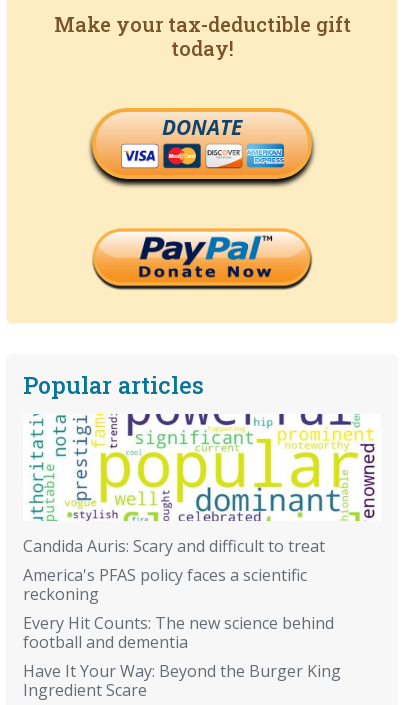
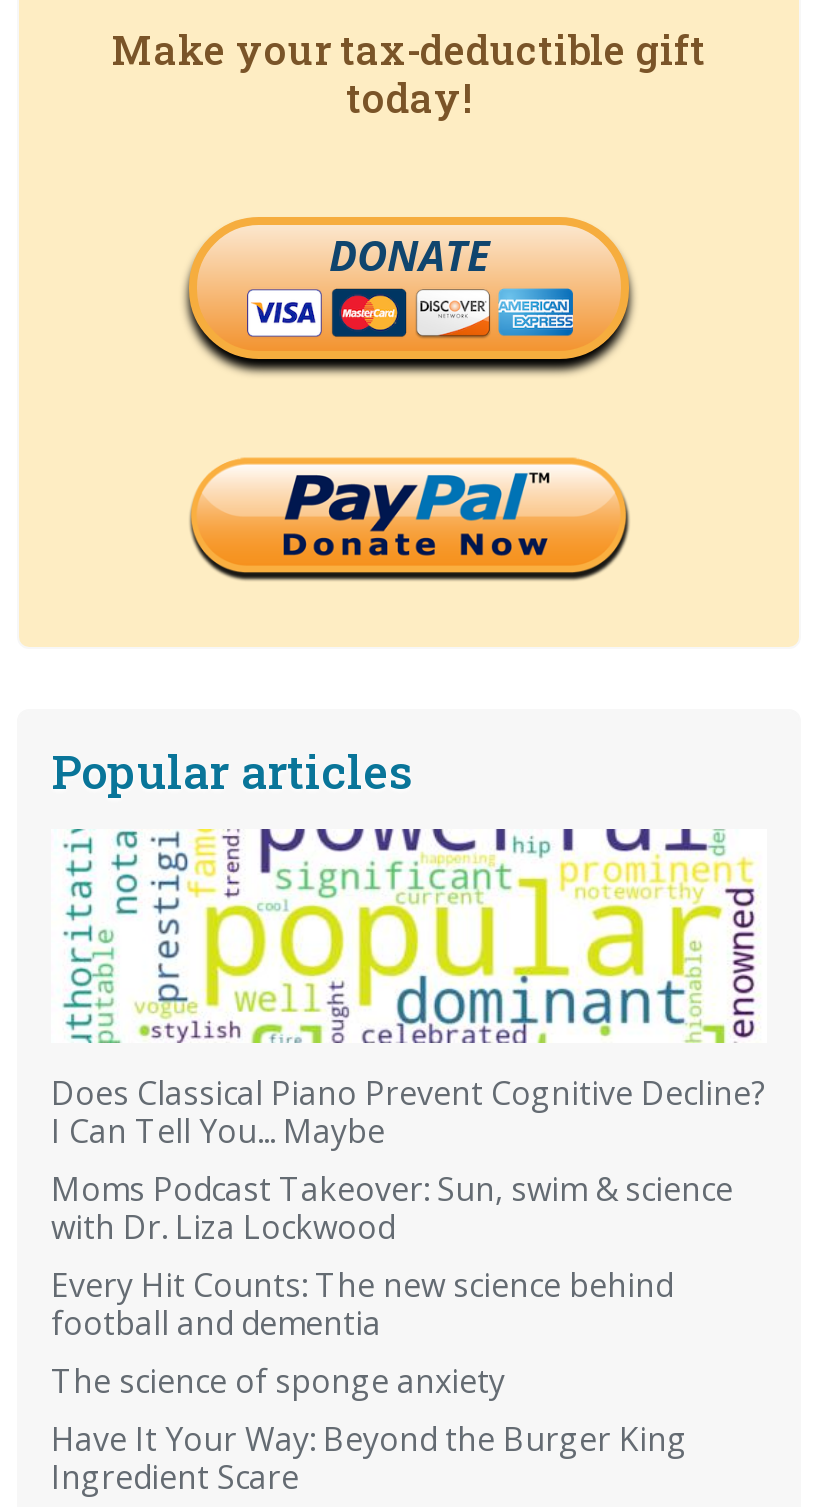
[23,535,325,605] Candida Auris: Scary and difficult to treat | America's PFAS policy faces a scientific | reckoning -> [51,1071,765,1249] Does Classical Piano Prevent Cognitive Decline? | I Can Tell You... Maybe | Moms Podcast Takeover: Sun, swim & science | with Dr. Liza Lockwood
none -> [51,1359,505,1403] The science of sponge anxiety

